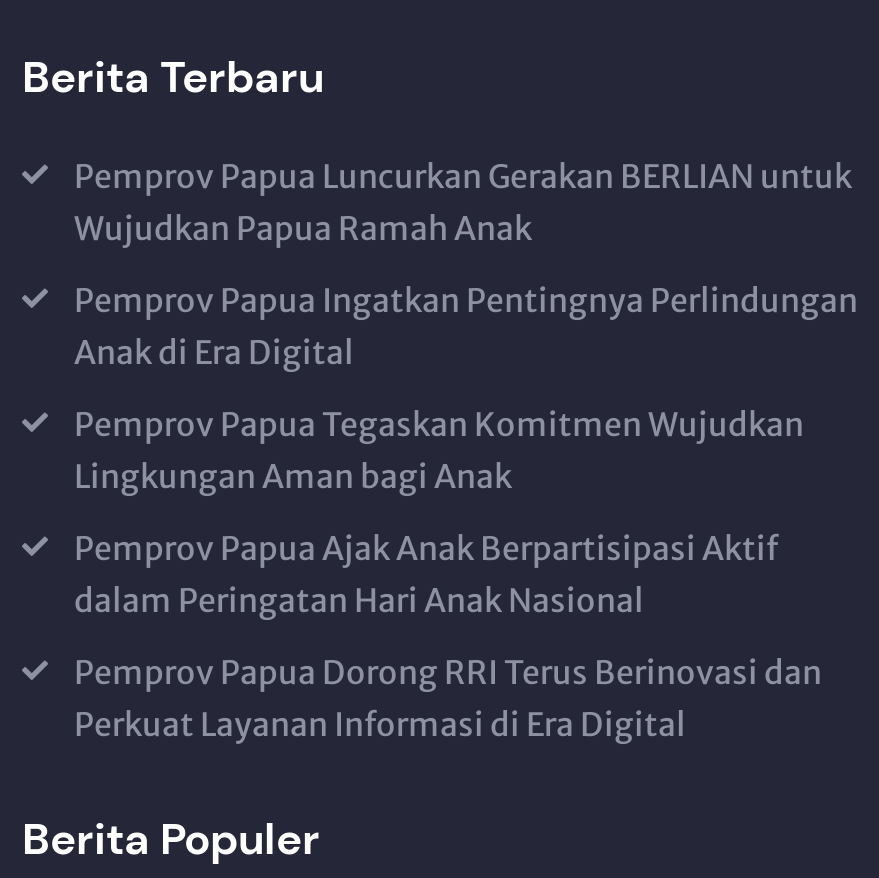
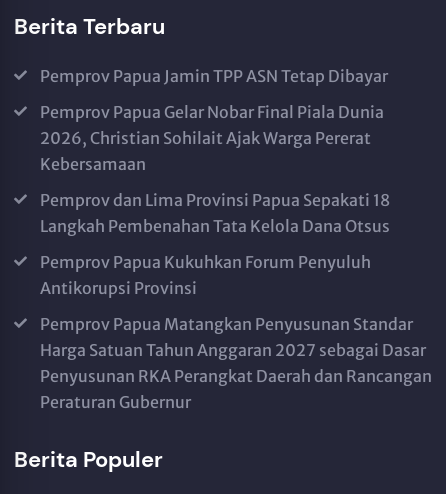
[74,156,852,248] Pemprov Papua Luncurkan Gerakan BERLIAN untuk | Wujudkan Papua Ramah Anak -> [40,66,388,86] Pemprov Papua Jamin TPP ASN Tetap Dibayar
[74,280,858,372] Pemprov Papua Ingatkan Pentingnya Perlindungan | Anak di Era Digital -> [40,102,384,174] Pemprov Papua Gelar Nobar Final Piala Dunia | 2026, Christian Sohilait Ajak Warga Pererat | Kebersamaan
[74,404,804,496] Pemprov Papua Tegaskan Komitmen Wujudkan | Lingkungan Aman bagi Anak -> [40,190,390,236] Pemprov dan Lima Provinsi Papua Sepakati 18 | Langkah Pembenahan Tata Kelola Dana Otsus
[74,528,778,620] Pemprov Papua Ajak Anak Berpartisipasi Aktif | dalam Peringatan Hari Anak Nasional -> [40,252,371,298] Pemprov Papua Kukuhkan Forum Penyuluh | Antikorupsi Provinsi
[74,652,822,744] Pemprov Papua Dorong RRI Terus Berinovasi dan | Perkuat Layanan Informasi di Era Digital -> [40,314,432,412] Pemprov Papua Matangkan Penyusunan Standar | Harga Satuan Tahun Anggaran 2027 sebagai Dasar | Penyusunan RKA Perangkat Daerah dan Rancangan | Peraturan Gubernur

